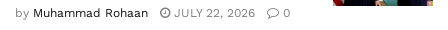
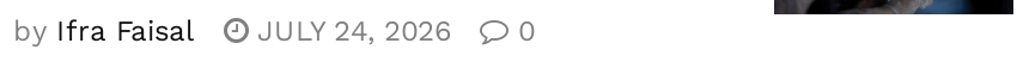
[15,6,255,20] by Muhammad Rohaan | JULY 22, 2026 -> [13,16,451,49] by Ifra Faisal | JULY 24, 2026

